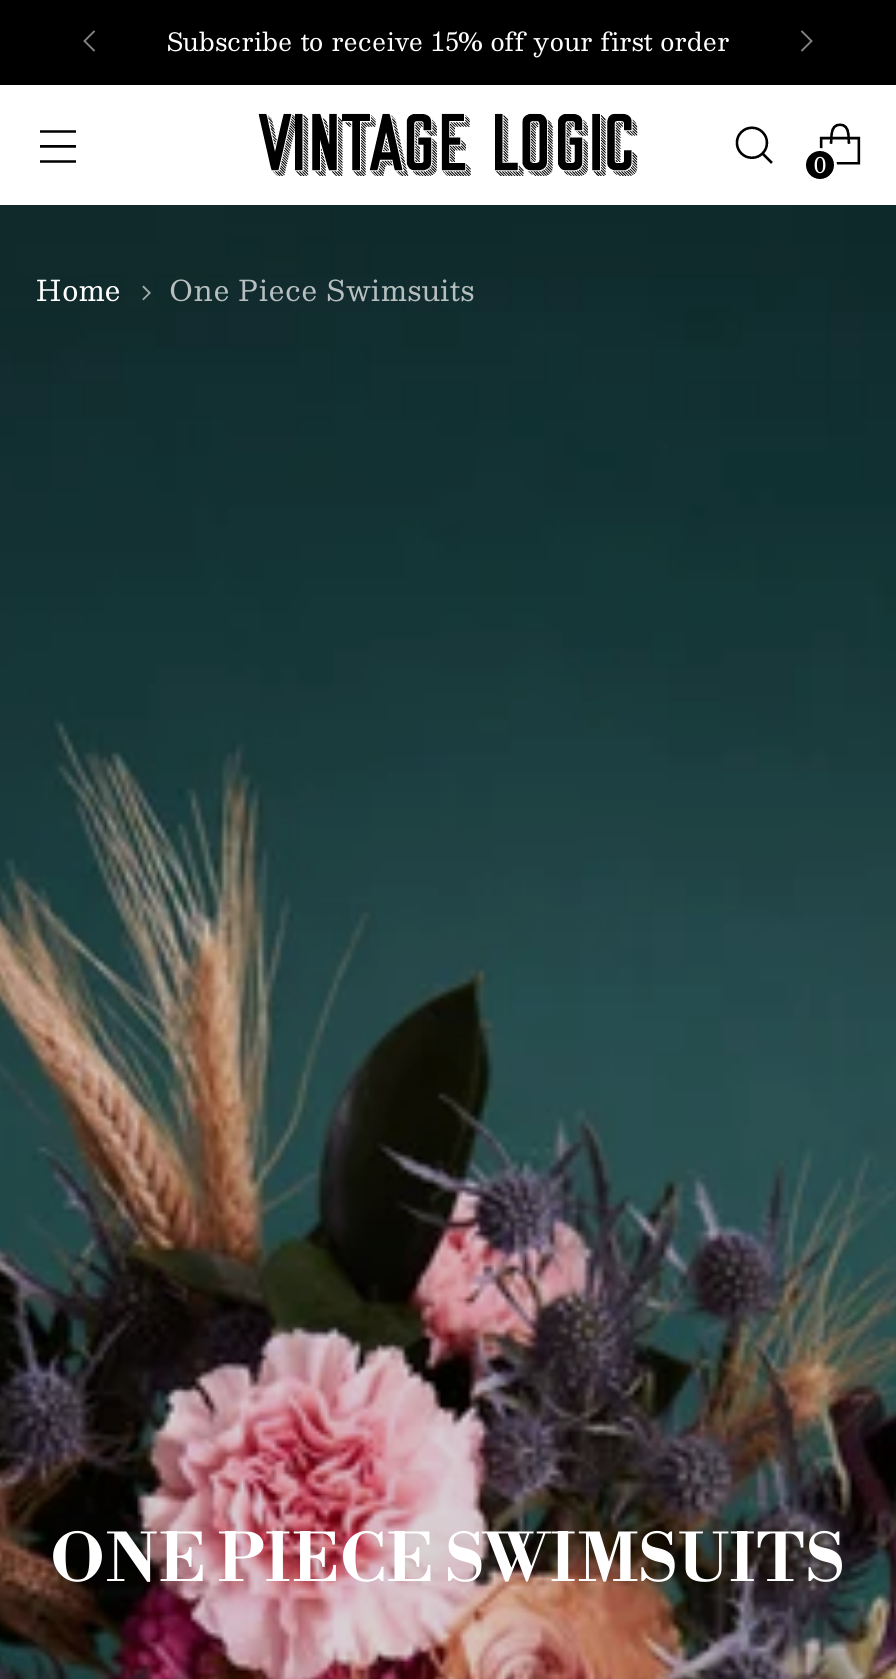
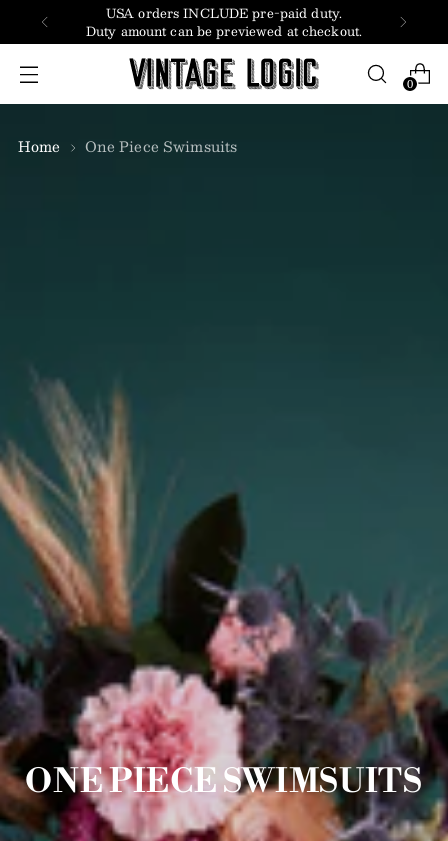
[166,19,730,61] Subscribe to receive 15% off your first order -> [86,2,362,41] USA orders INCLUDE pre-paid duty. | Duty amount can be previewed at checkout.

